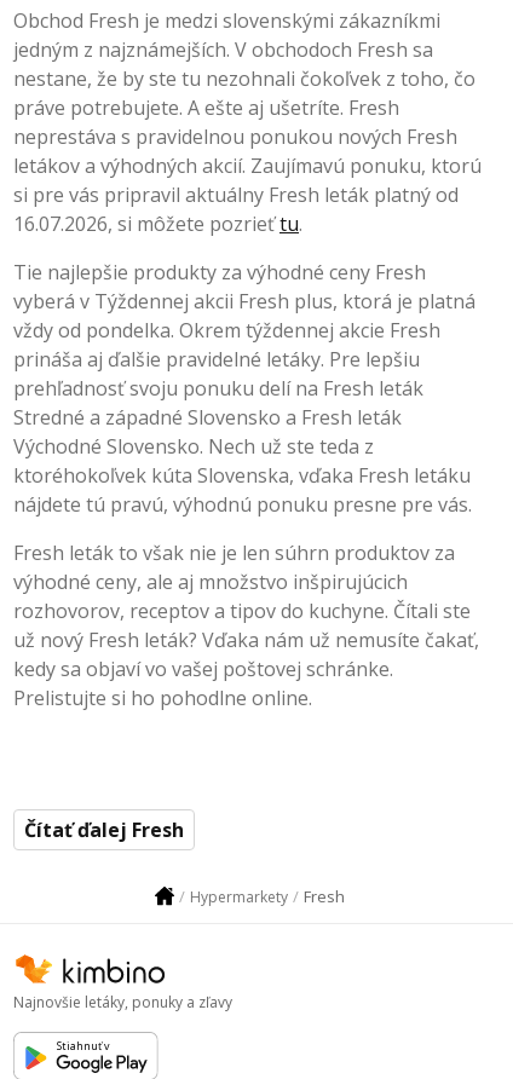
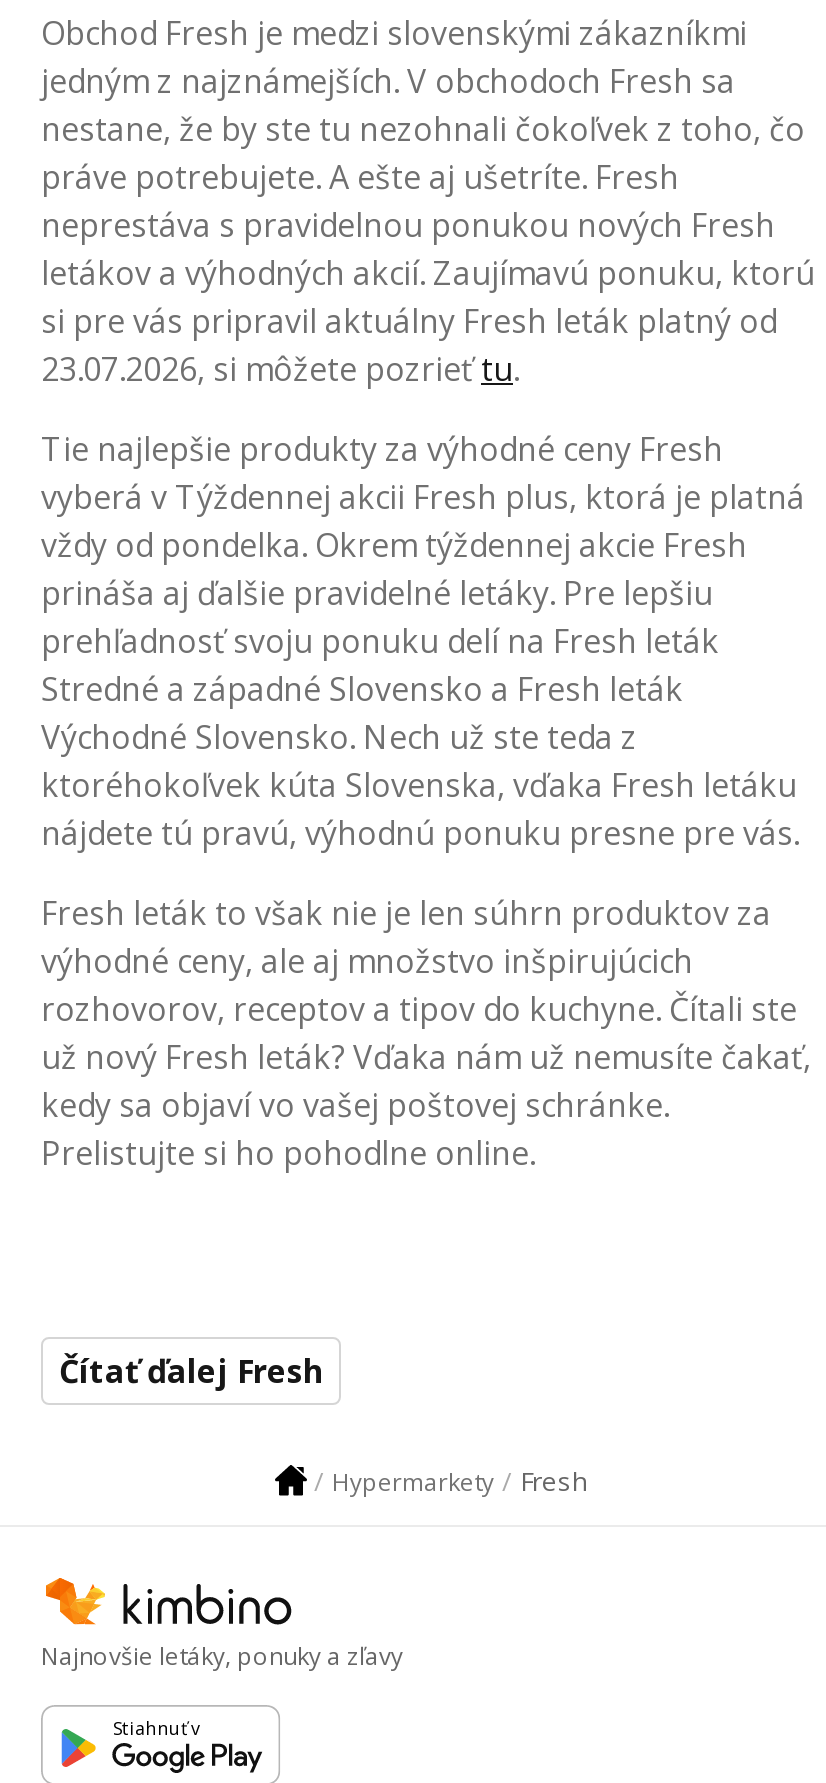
[13,211,302,238] 16.07.2026, si môžete pozrieťtu. -> [41,348,519,392] 23.07.2026, si môžete pozrieťtu.

